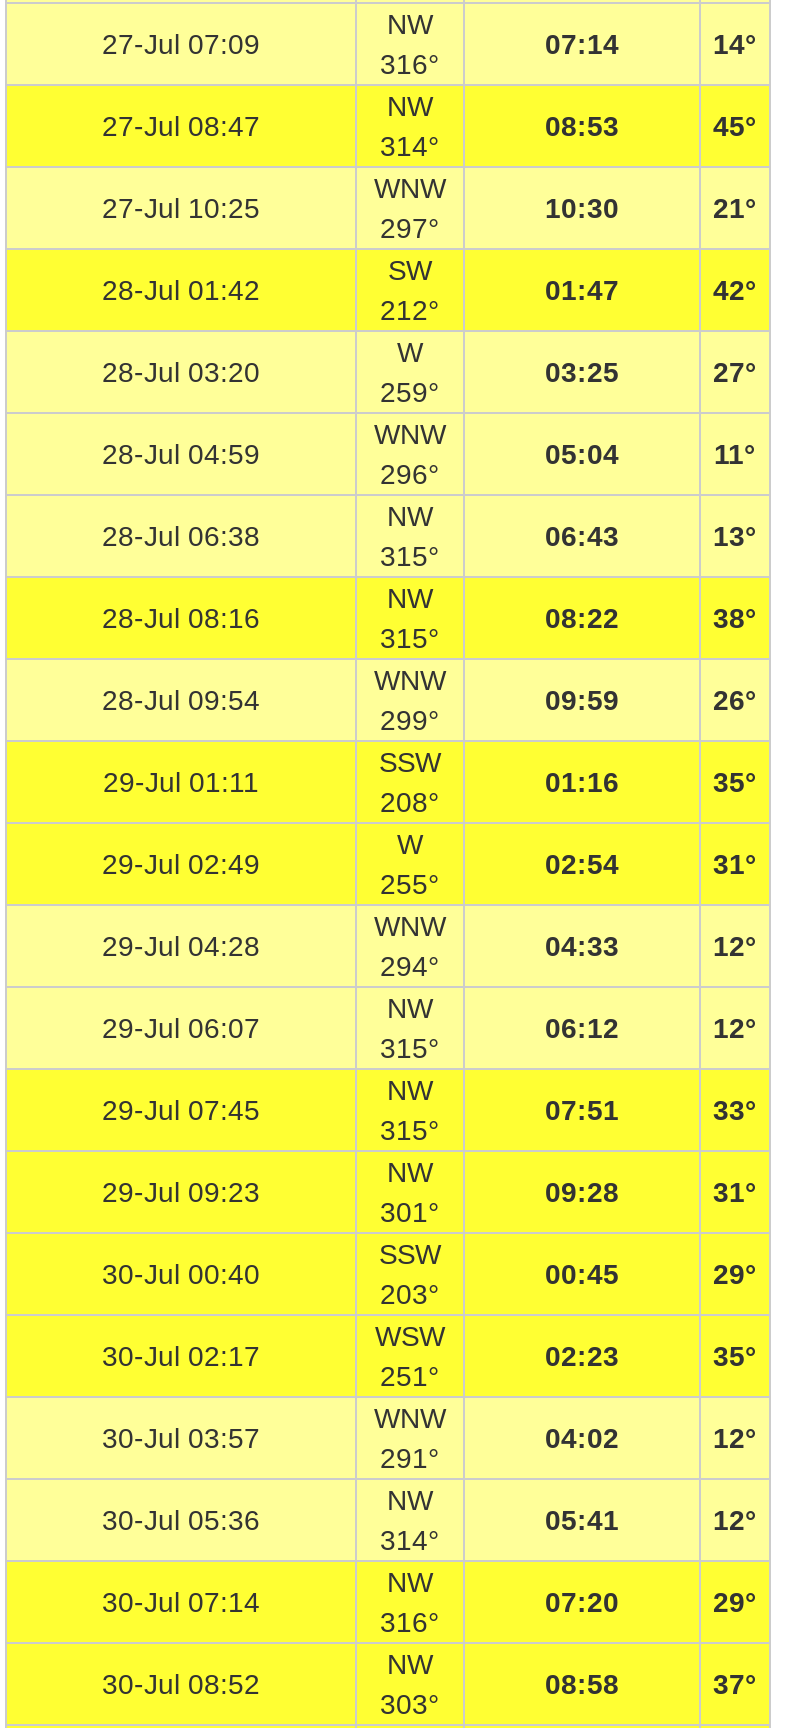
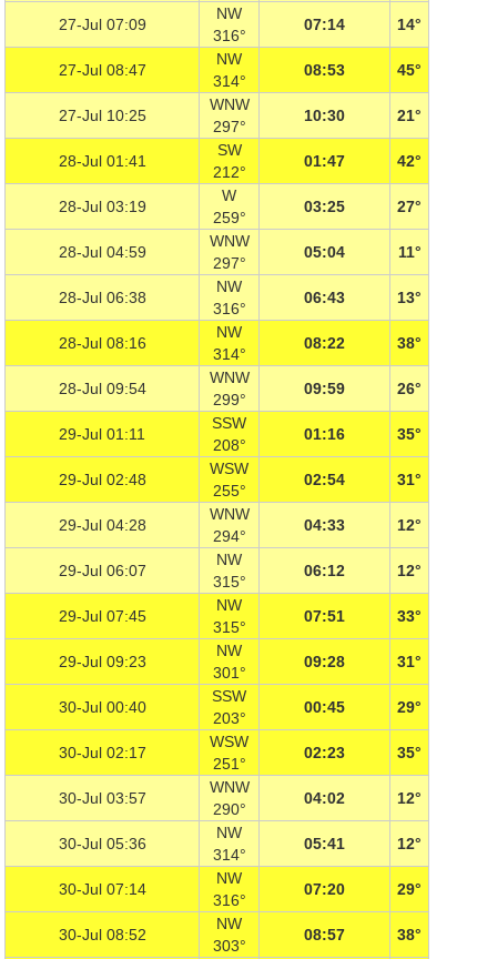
[102,274,260,306] 28-Jul 01:42 -> [58,152,146,170] 28-Jul 01:41
[102,356,260,388] 28-Jul 03:20 -> [58,198,146,215] 28-Jul 03:19
[380,458,440,490] 296° -> [212,254,246,272] 297°
[380,540,440,572] 315° -> [212,300,246,317] 316°
[380,622,440,654] 315° -> [212,345,246,363] 314°
[397,828,423,860] W -> [210,460,248,477] WSW
[102,848,260,880] 29-Jul 02:49 -> [58,471,146,488] 29-Jul 02:48
[380,1442,440,1474] 291° -> [212,800,246,818] 290°
[545,1668,619,1700] 08:58 -> [304,926,345,943] 08:57
[713,1668,757,1700] 37° -> [397,926,422,943] 38°

